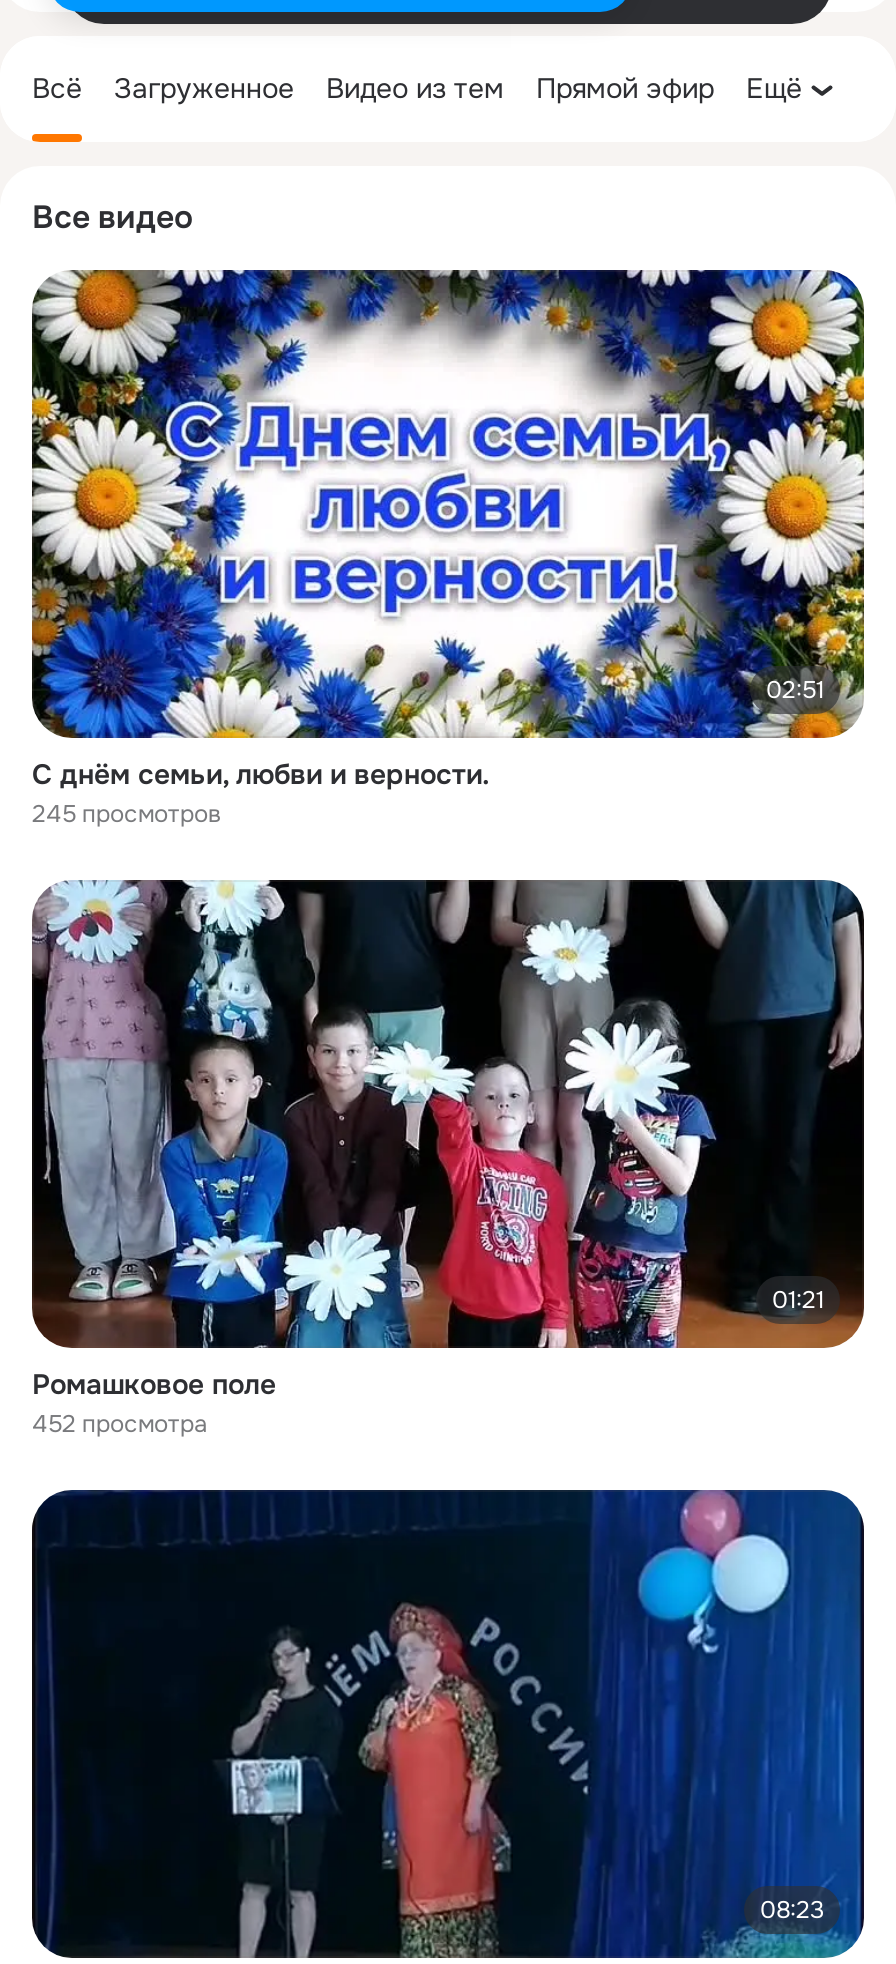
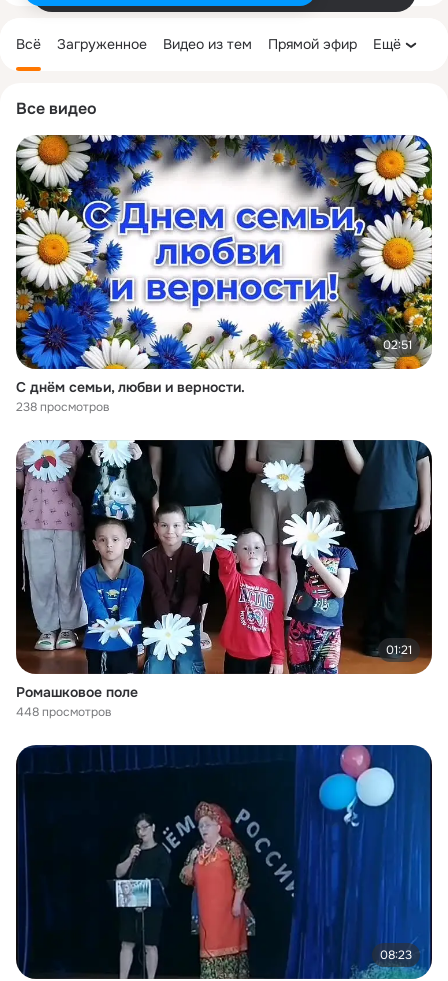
[32,798,222,830] 245 просмотров -> [16,399,110,415] 238 просмотров
[32,1408,208,1440] 452 просмотра -> [16,704,112,720] 448 просмотров

